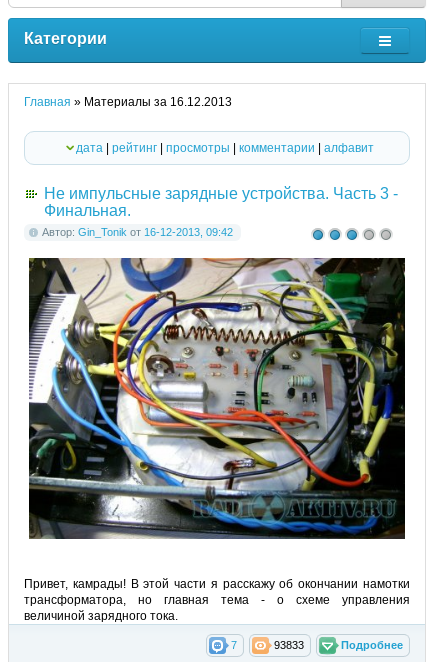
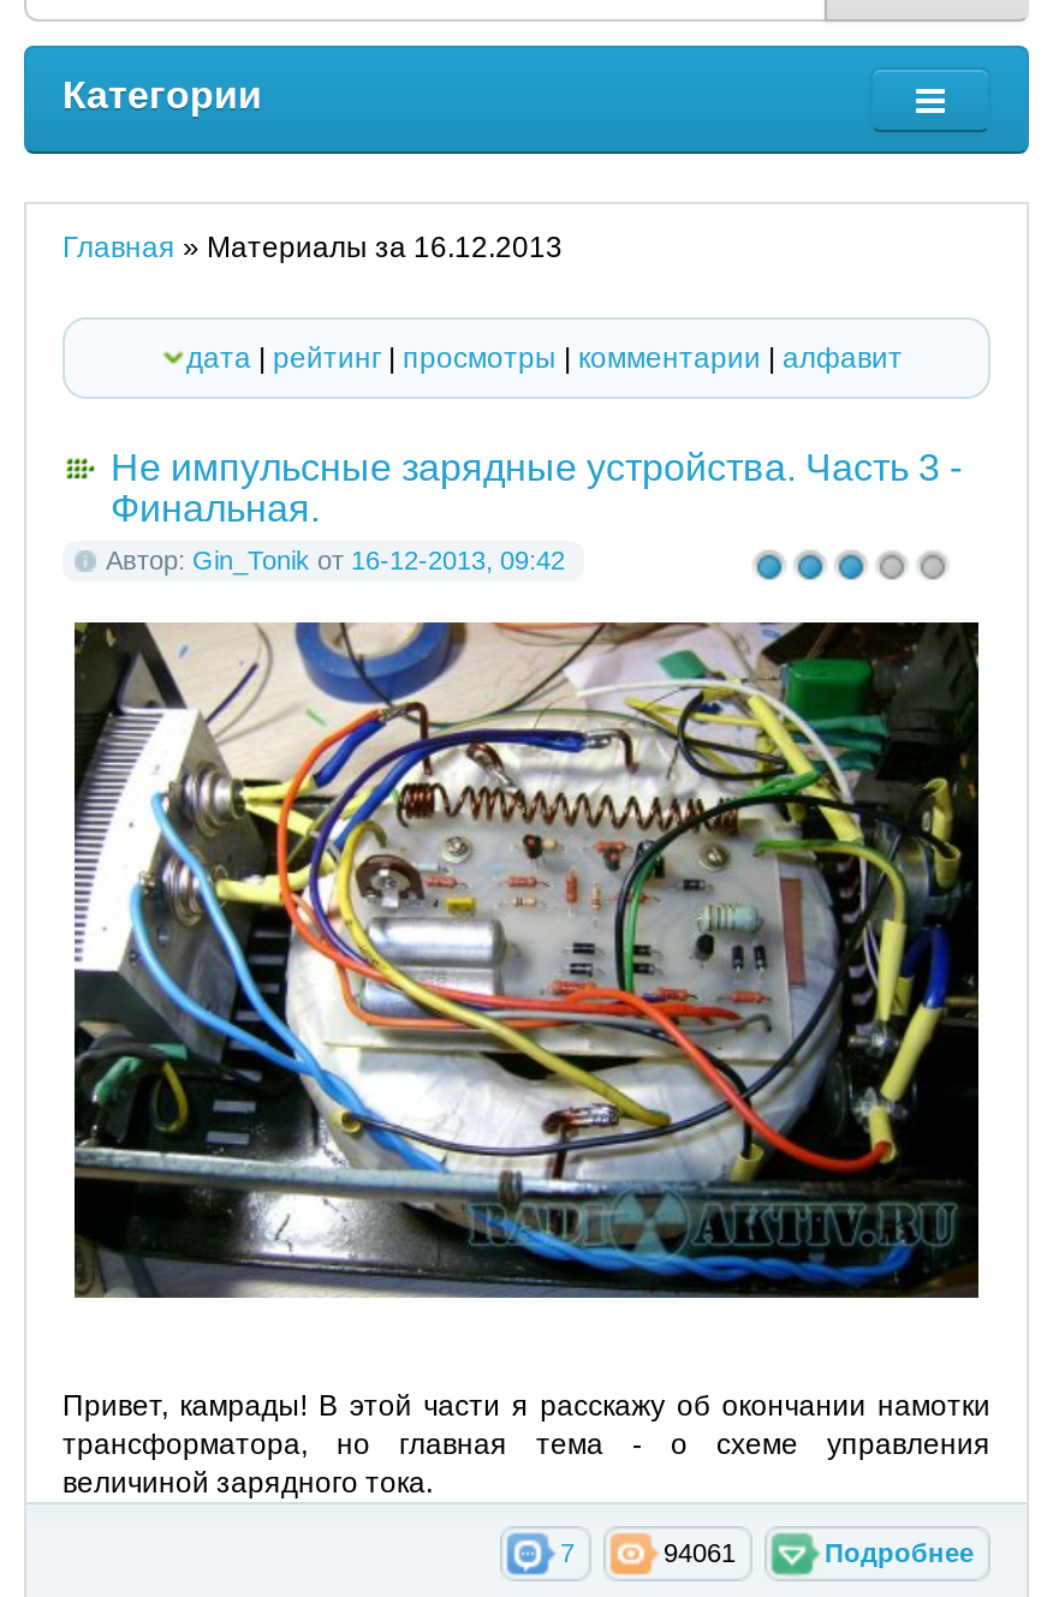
[274,639,304,651] 93833 -> [664,1539,736,1567] 94061

